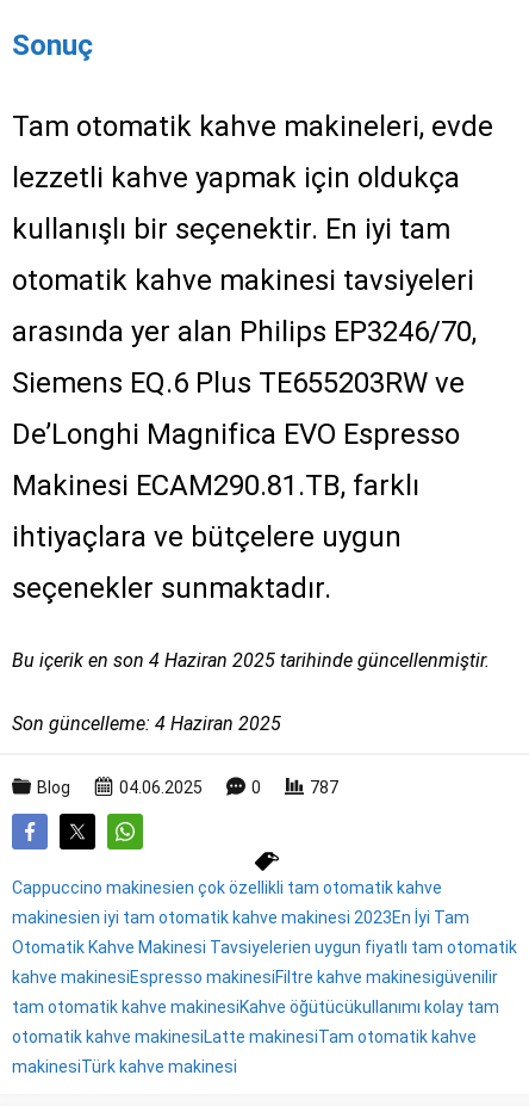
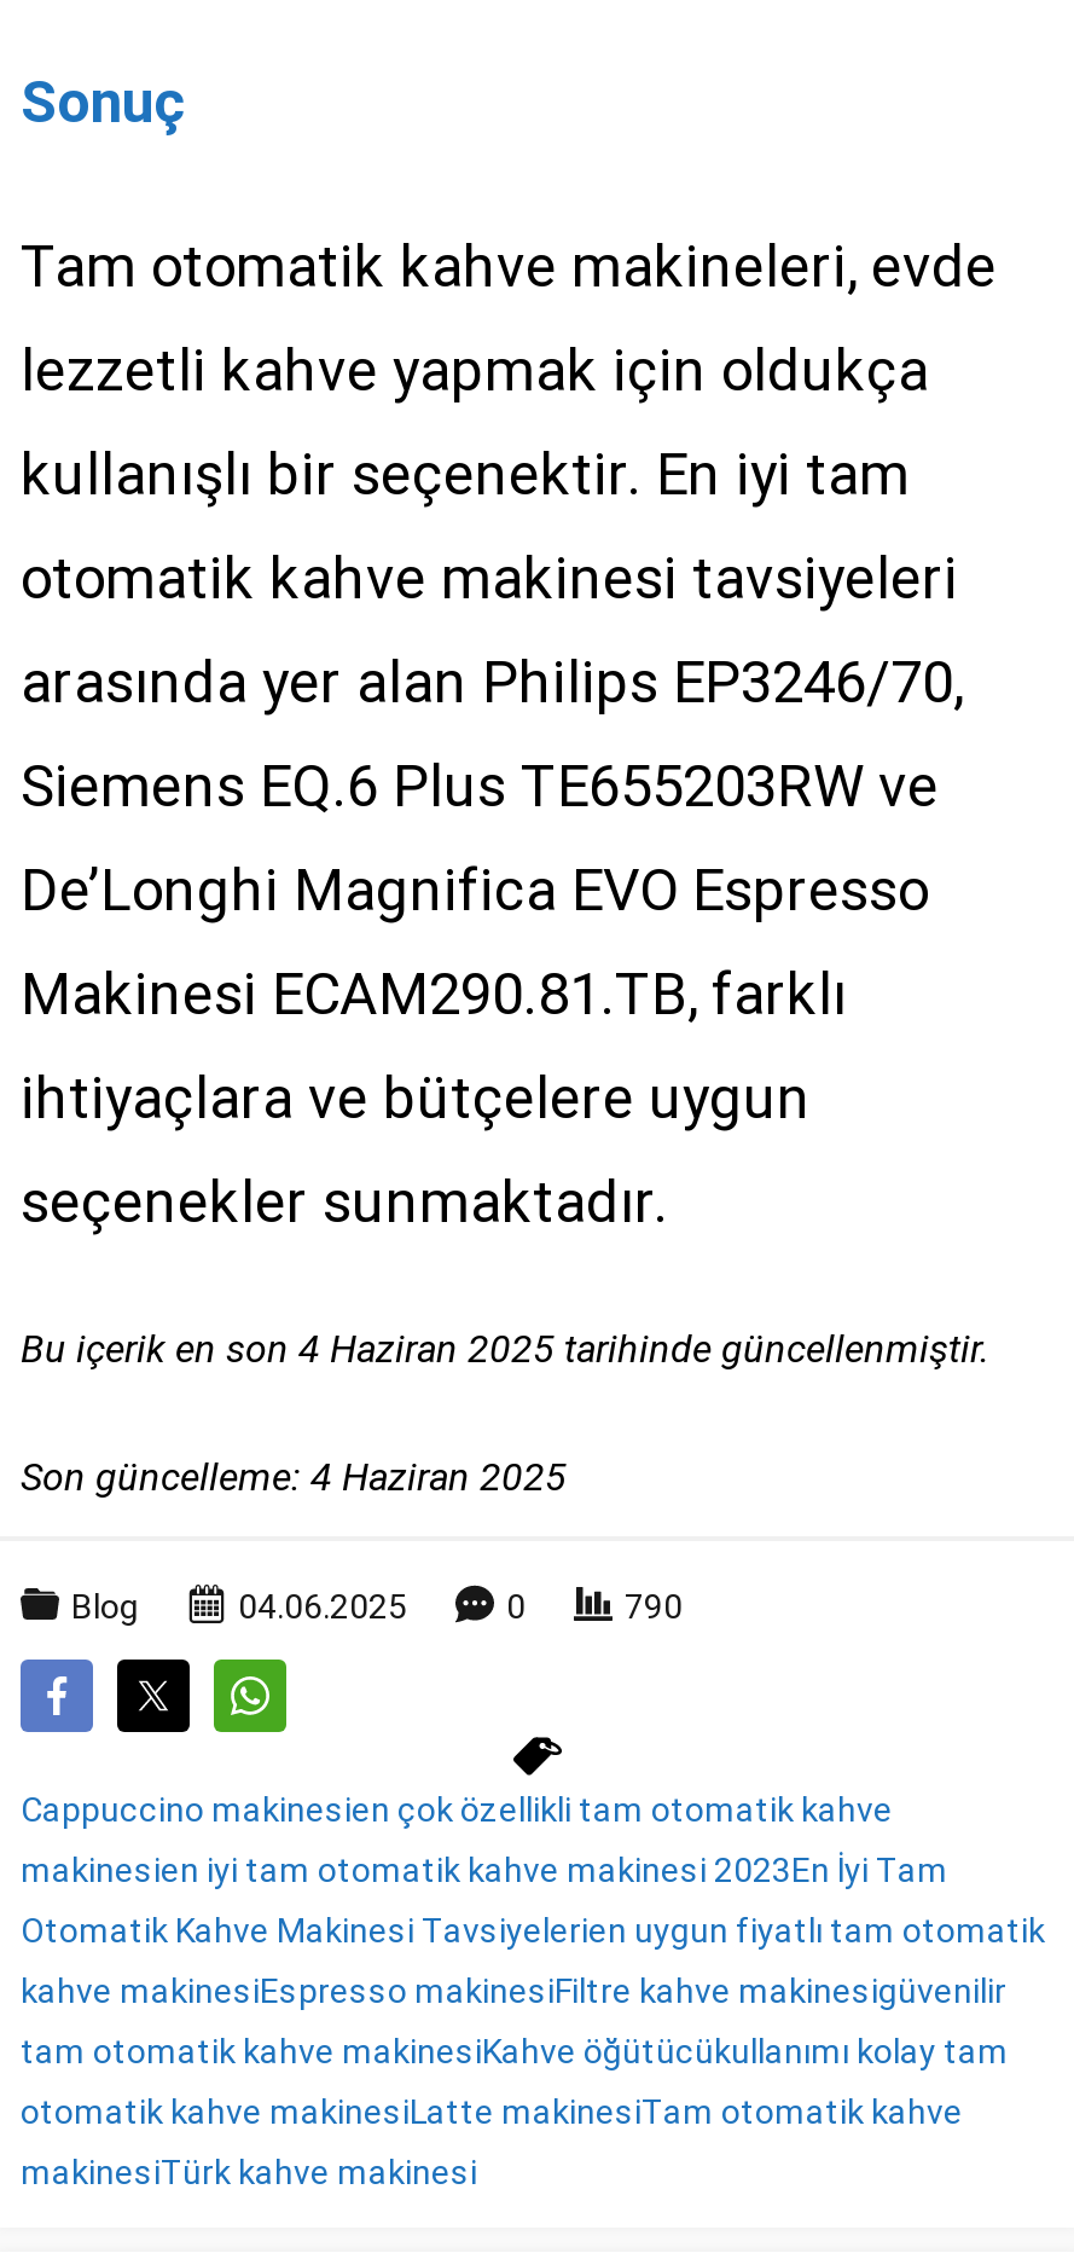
[310,778,338,797] 787 -> [625,1587,683,1626] 790

